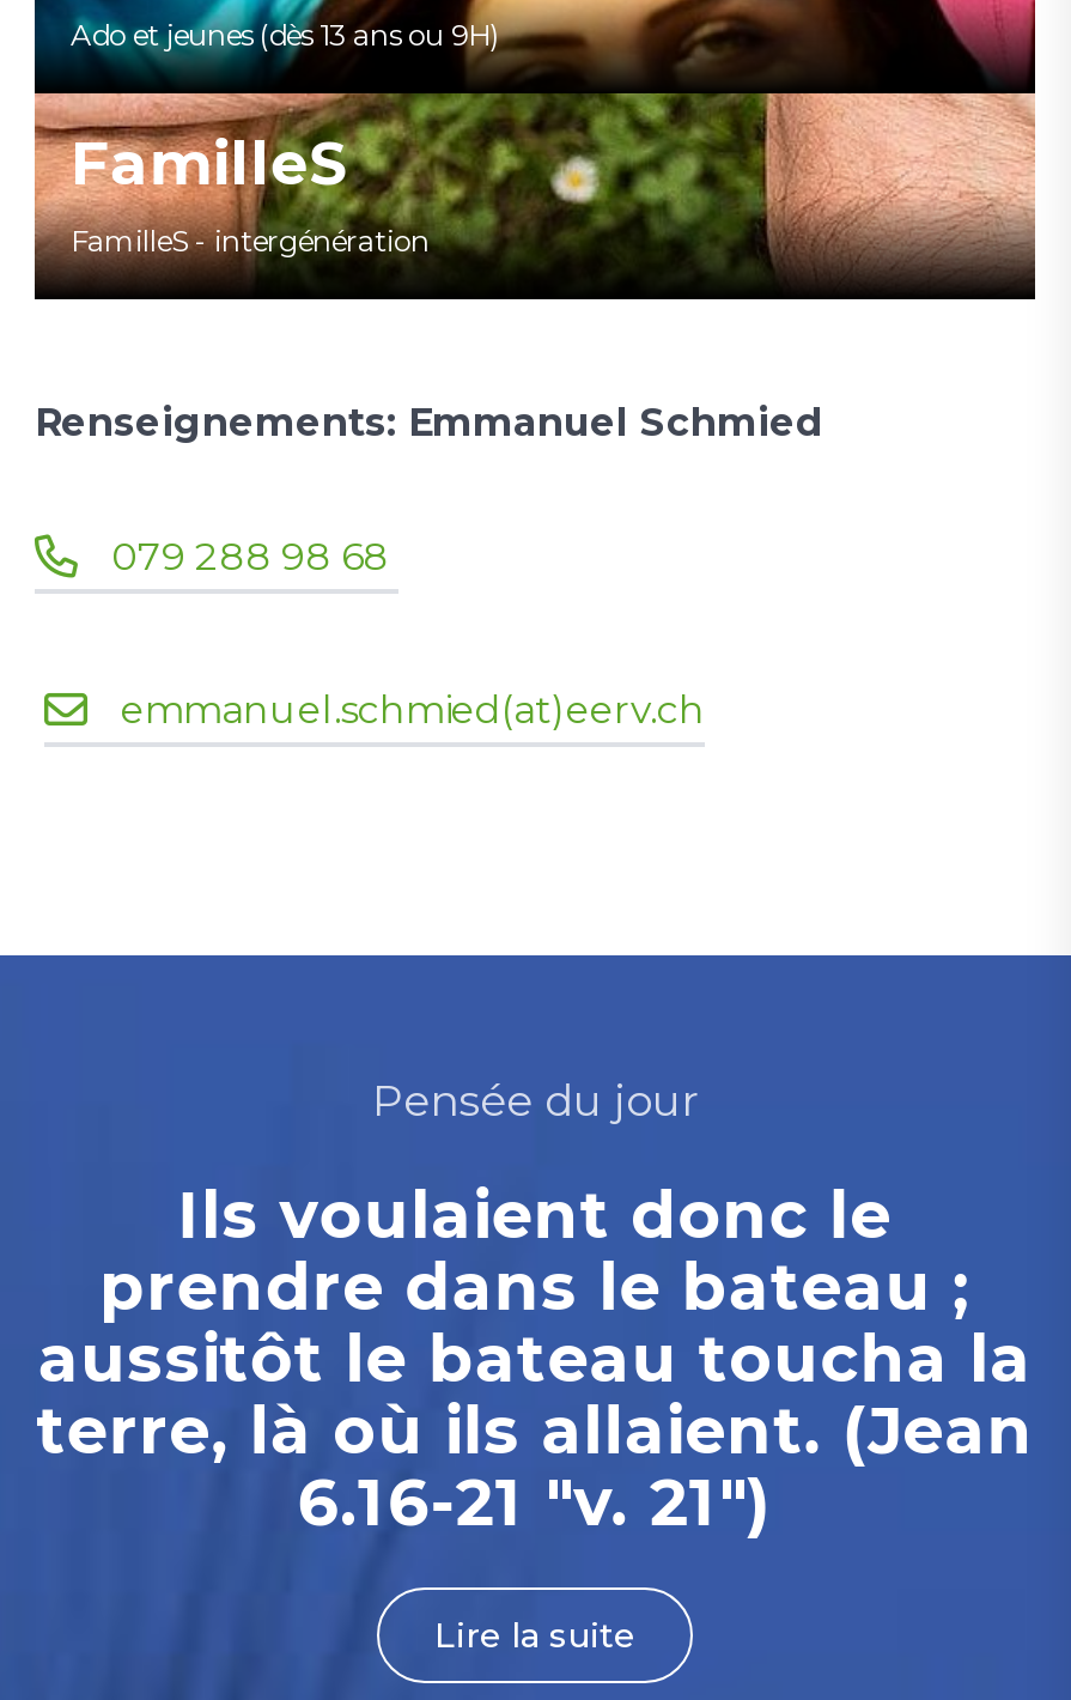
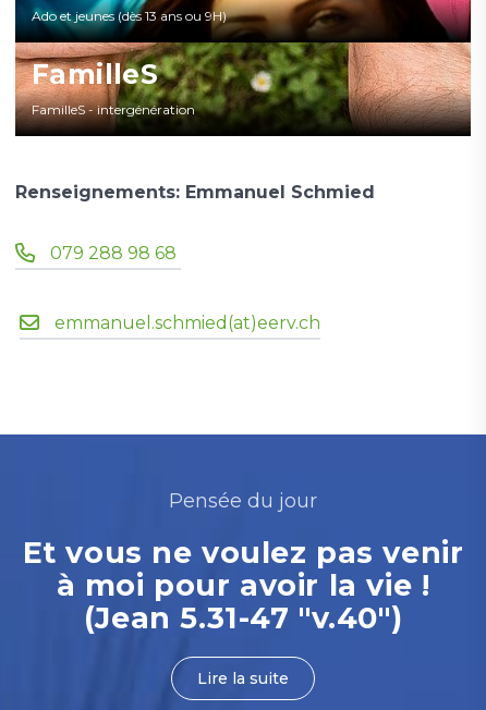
[36,1176,1033,1542] Ils voulaient donc le | prendre dans le bateau ; | aussitôt le bateau toucha la | terre, là où ils allaient. (Jean | 6.16-21 "v. 21") -> [23,535,463,636] Et vous ne voulez pas venir | à moi pour avoir la vie ! | (Jean 5.31-47 "v.40")

